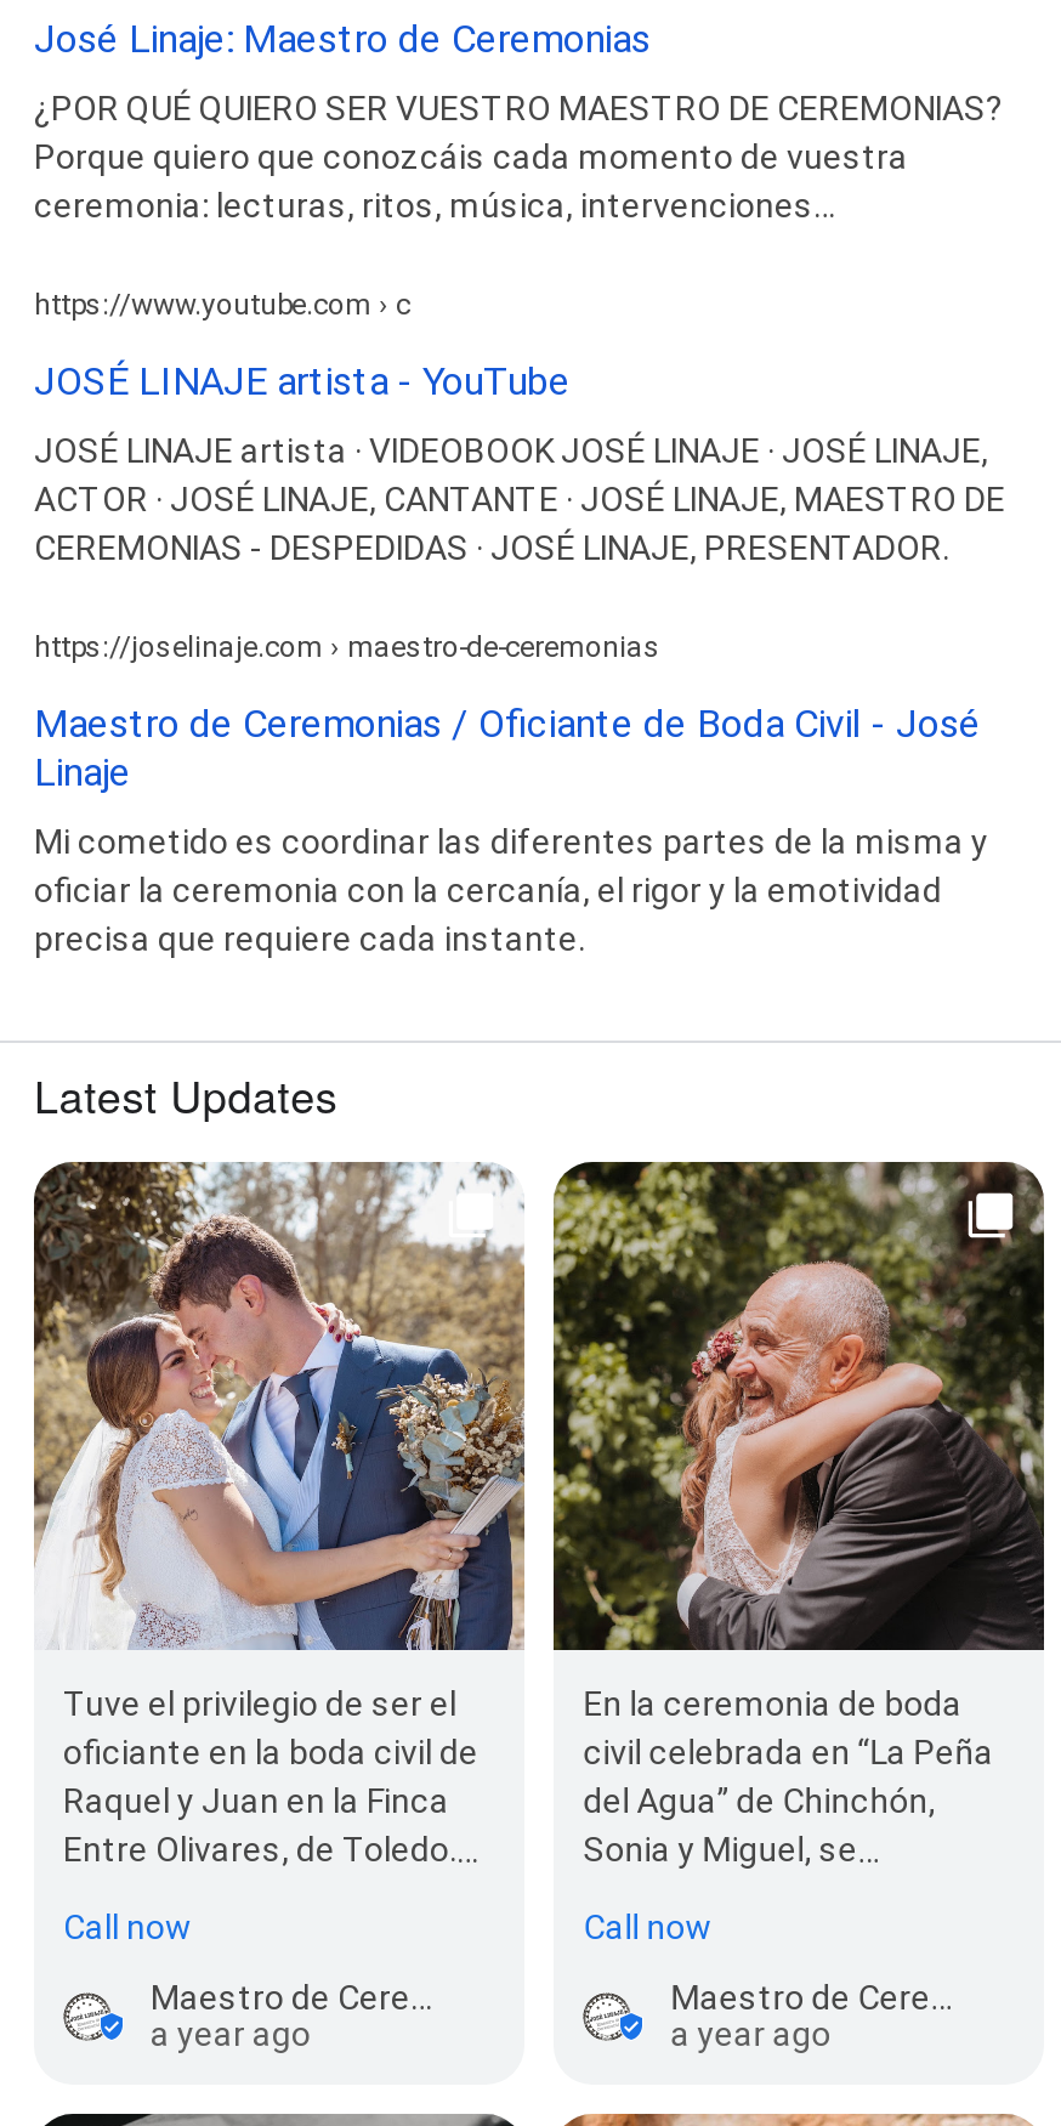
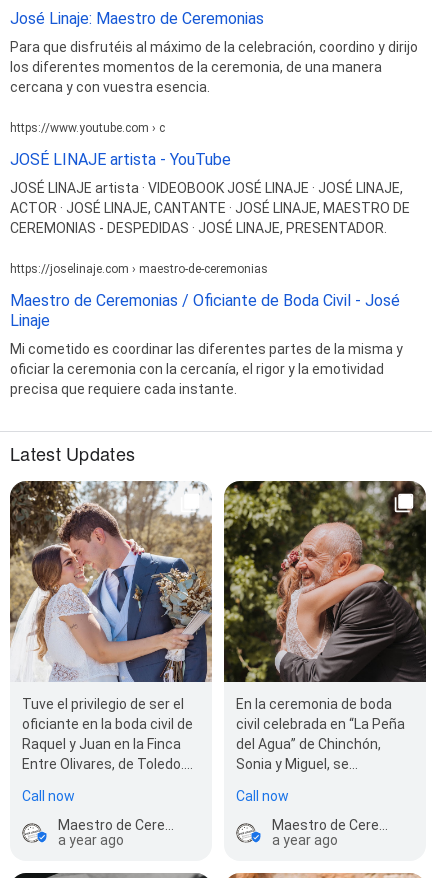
[34,88,1003,224] ¿POR QUÉ QUIERO SER VUESTRO MAESTRO DE CEREMONIAS? | Porque quiero que conozcáis cada momento de vuestra | ceremonia: lecturas, ritos, música, intervenciones… -> [10,39,418,95] Para que disfrutéis al máximo de la celebración, coordino y dirijo | los diferentes momentos de la ceremonia, de una manera | cercana y con vuestra esencia.

